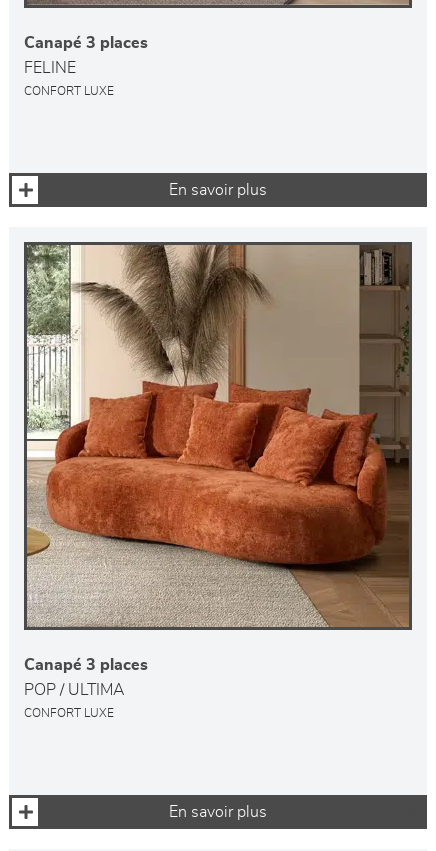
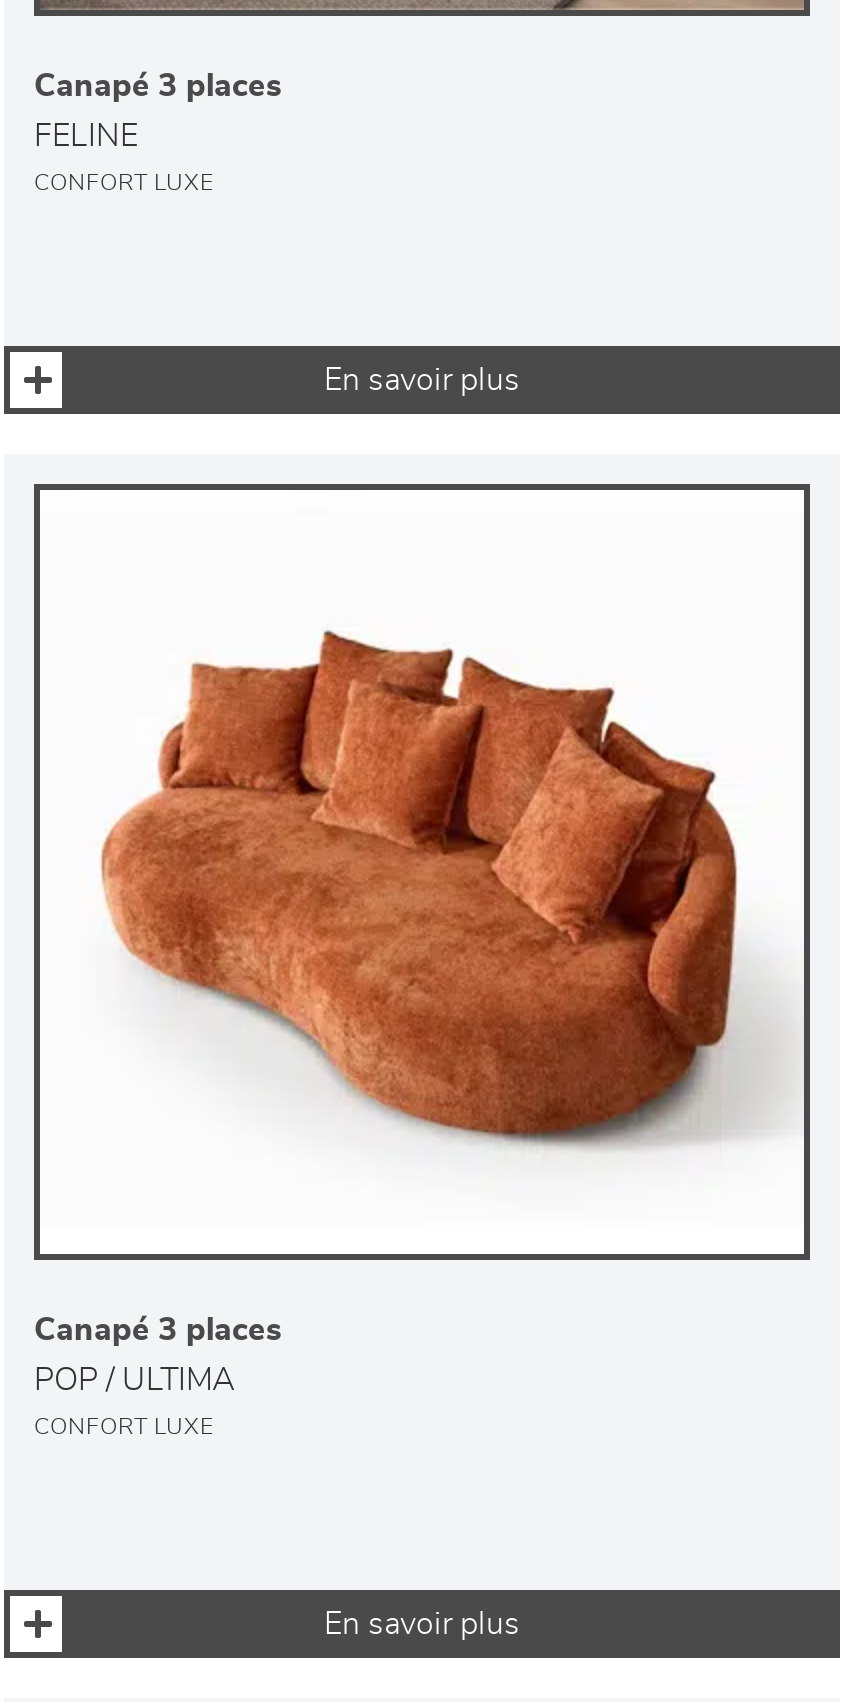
[27,244,410,627] [image] -> [38,488,806,1256] [image]

